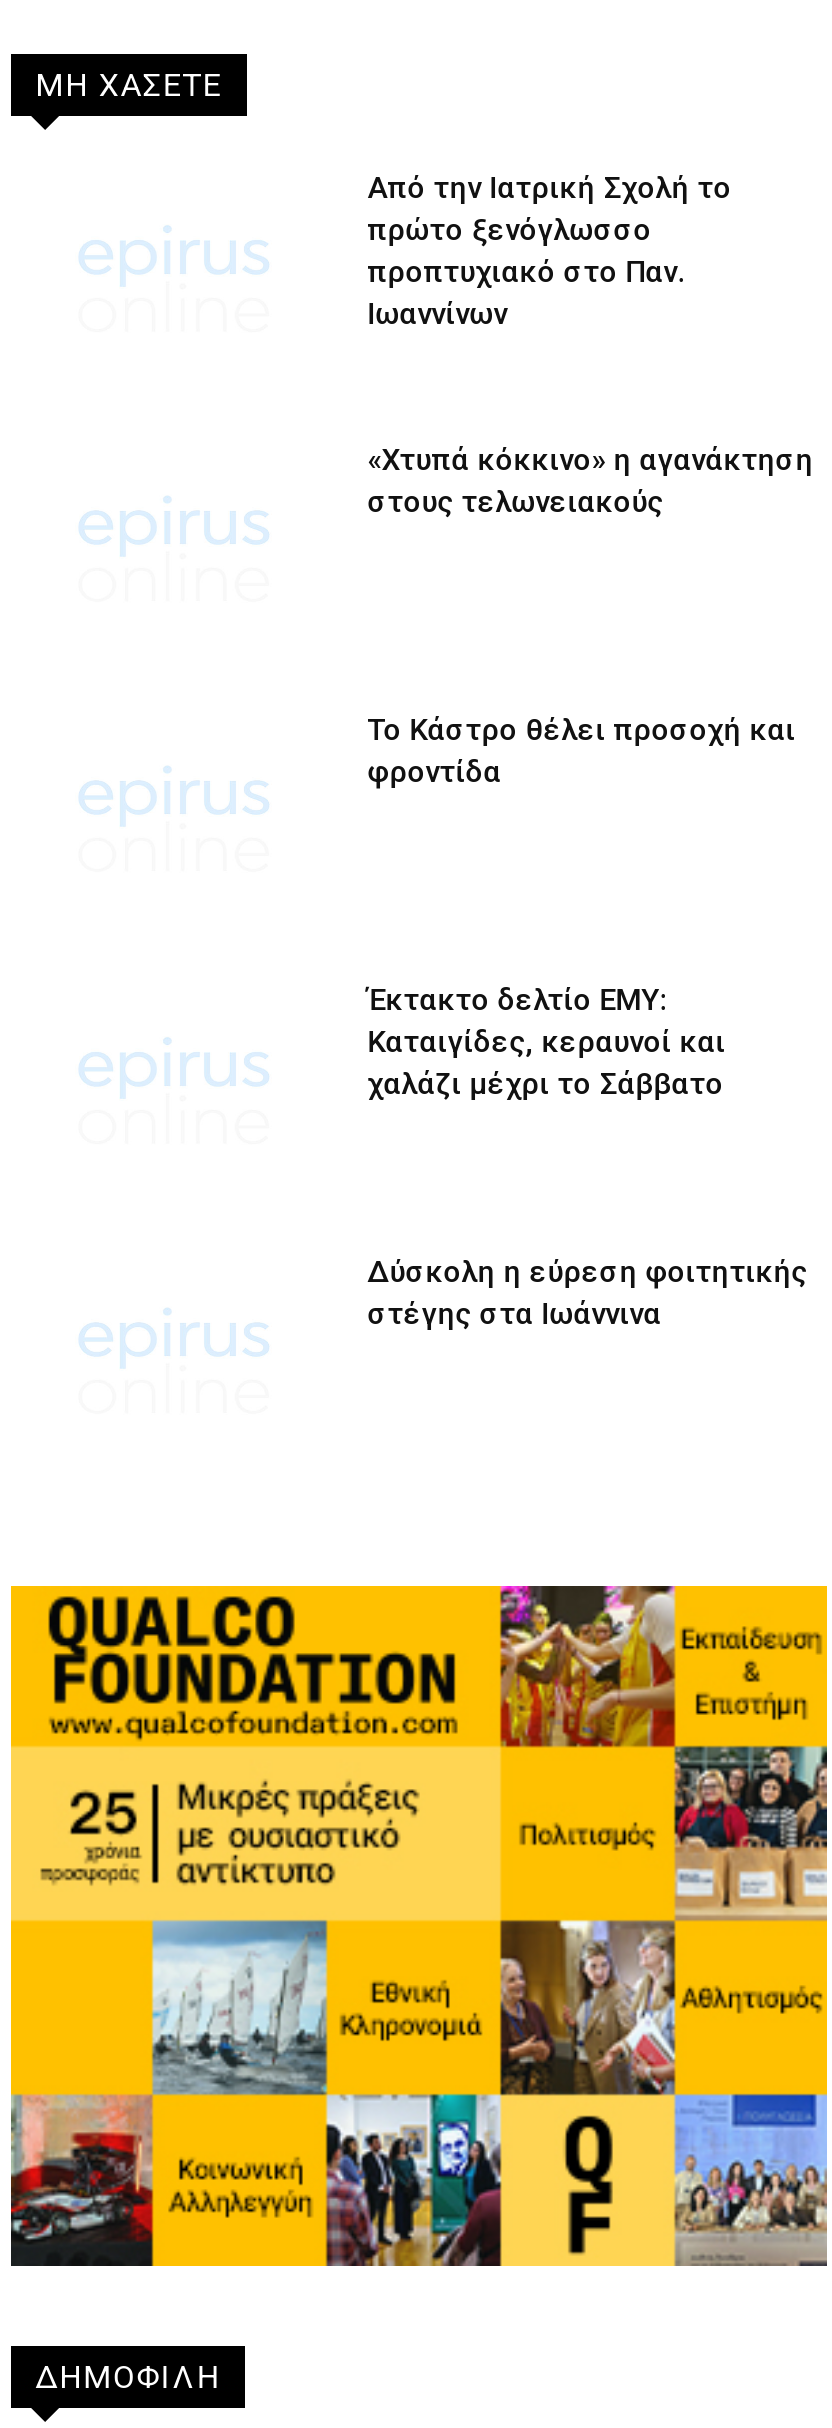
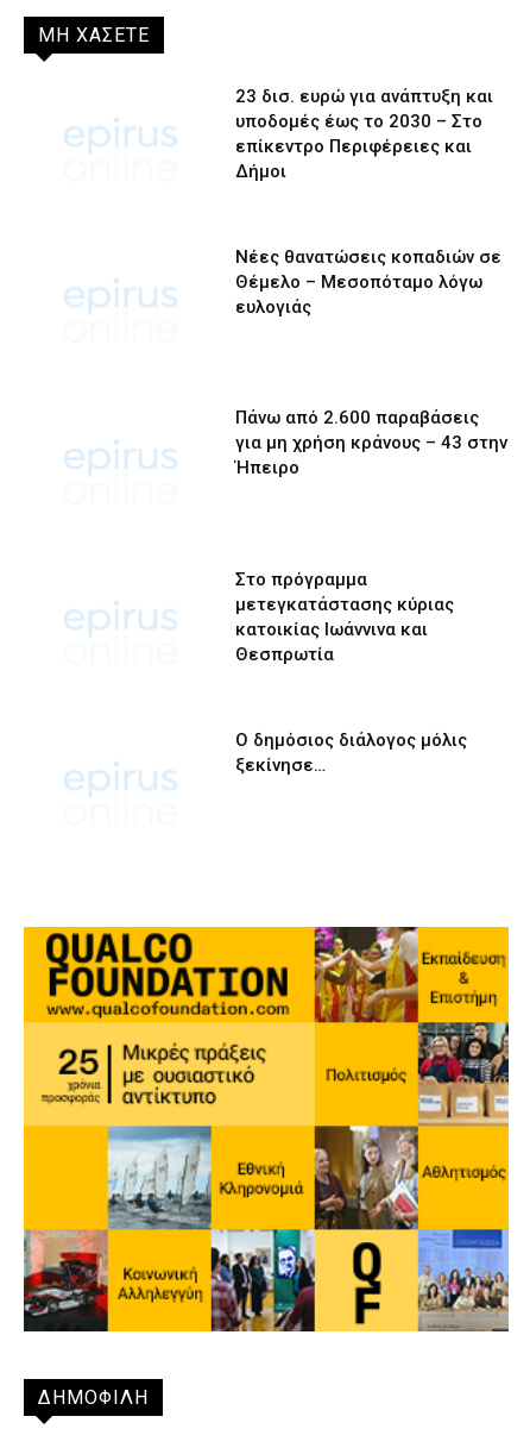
[367,171,731,333] Από την Ιατρική Σχολή το | πρώτο ξενόγλωσσο | προπτυχιακό στο Παν. | Ιωαννίνων -> [236,85,493,182] 23 δισ. ευρώ για ανάπτυξη και | υποδομές έως το 2030 – Στο | επίκεντρο Περιφέρειες και | Δήμοι
[367,442,813,520] «Χτυπά κόκκινο» η αγανάκτηση | στους τελωνειακούς -> [236,246,502,318] Νέες θανατώσεις κοπαδιών σε | Θέμελο – Μεσοπόταμο λόγω | ευλογιάς
[367,712,795,790] Το Κάστρο θέλει προσοχή και | φροντίδα -> [236,407,508,479] Πάνω από 2.600 παραβάσεις | για μη χρήση κράνους – 43 στην | Ήπειρο
[367,983,725,1103] Έκτακτο δελτίο ΕΜΥ: | Καταιγίδες, κεραυνοί και | χαλάζι μέχρι το Σάββατο -> [236,568,454,665] Στο πρόγραμμα | μετεγκατάστασης κύριας | κατοικίας Ιωάννινα και | Θεσπρωτία
[367,1254,807,1332] Δύσκολη η εύρεση φοιτητικής | στέγης στα Ιωάννινα -> [236,729,467,776] Ο δημόσιος διάλογος μόλις | ξεκίνησε…

